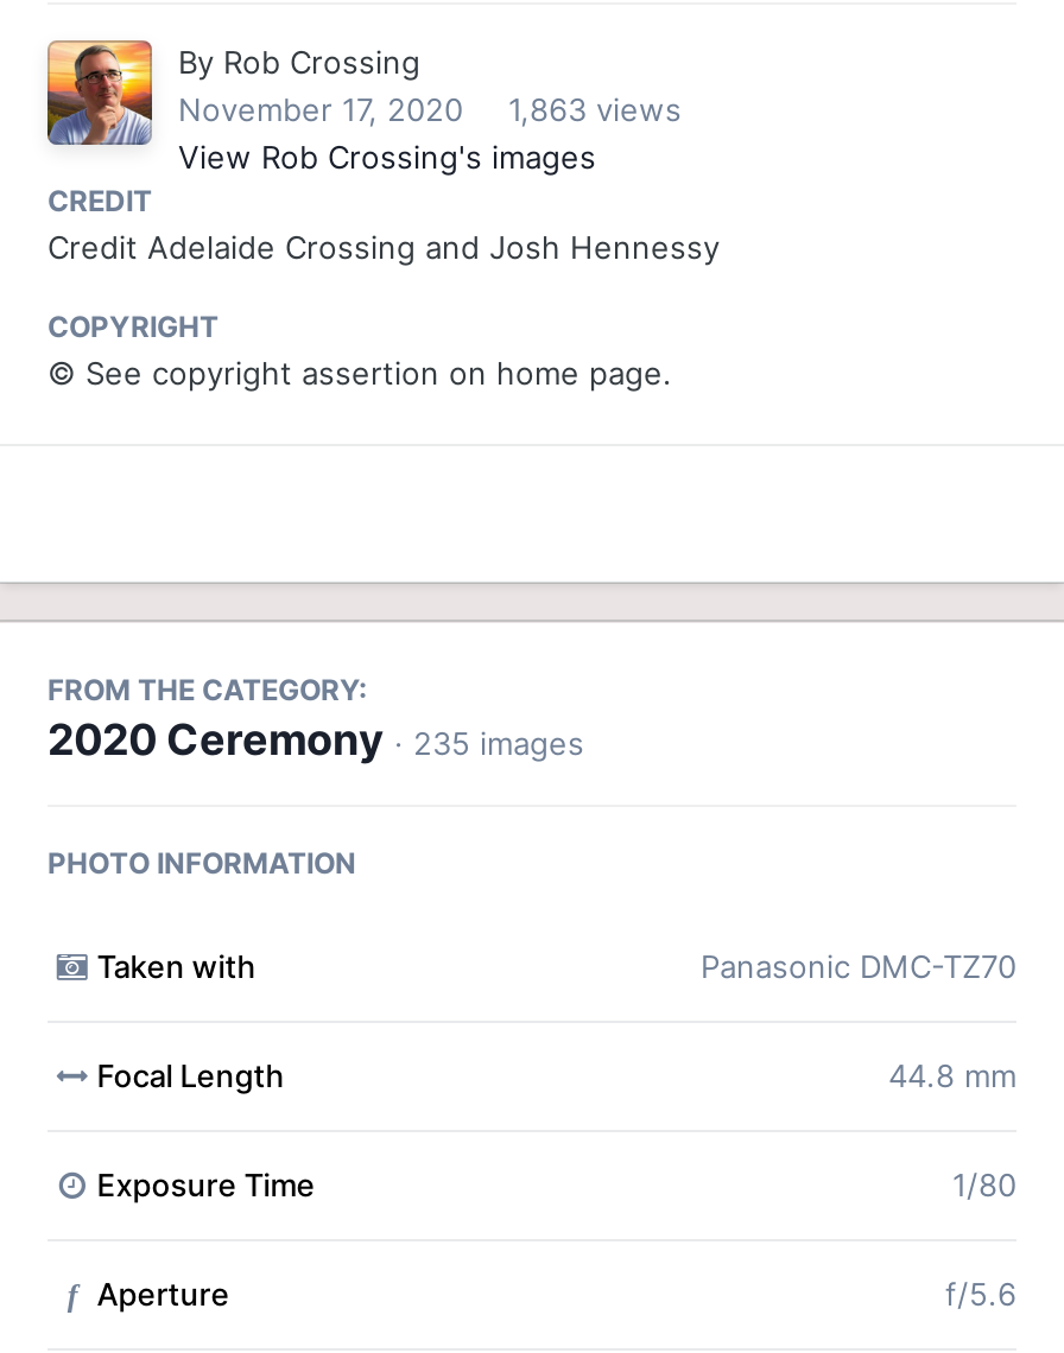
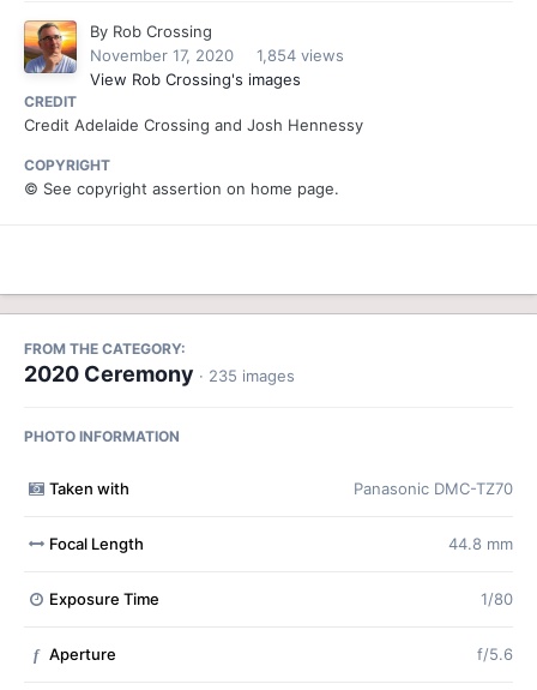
[178,91,682,129] November 17, 2020 1,863 views -> [90,46,344,65] November 17, 2020 1,854 views

